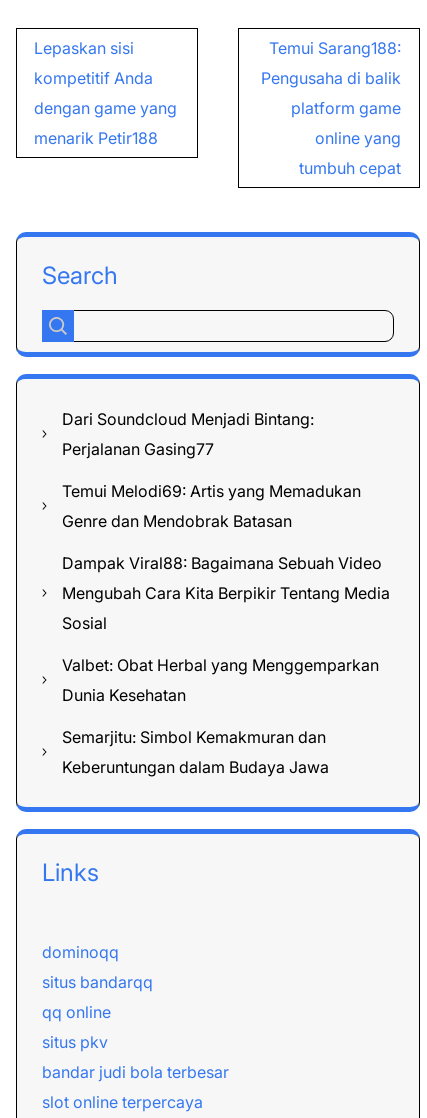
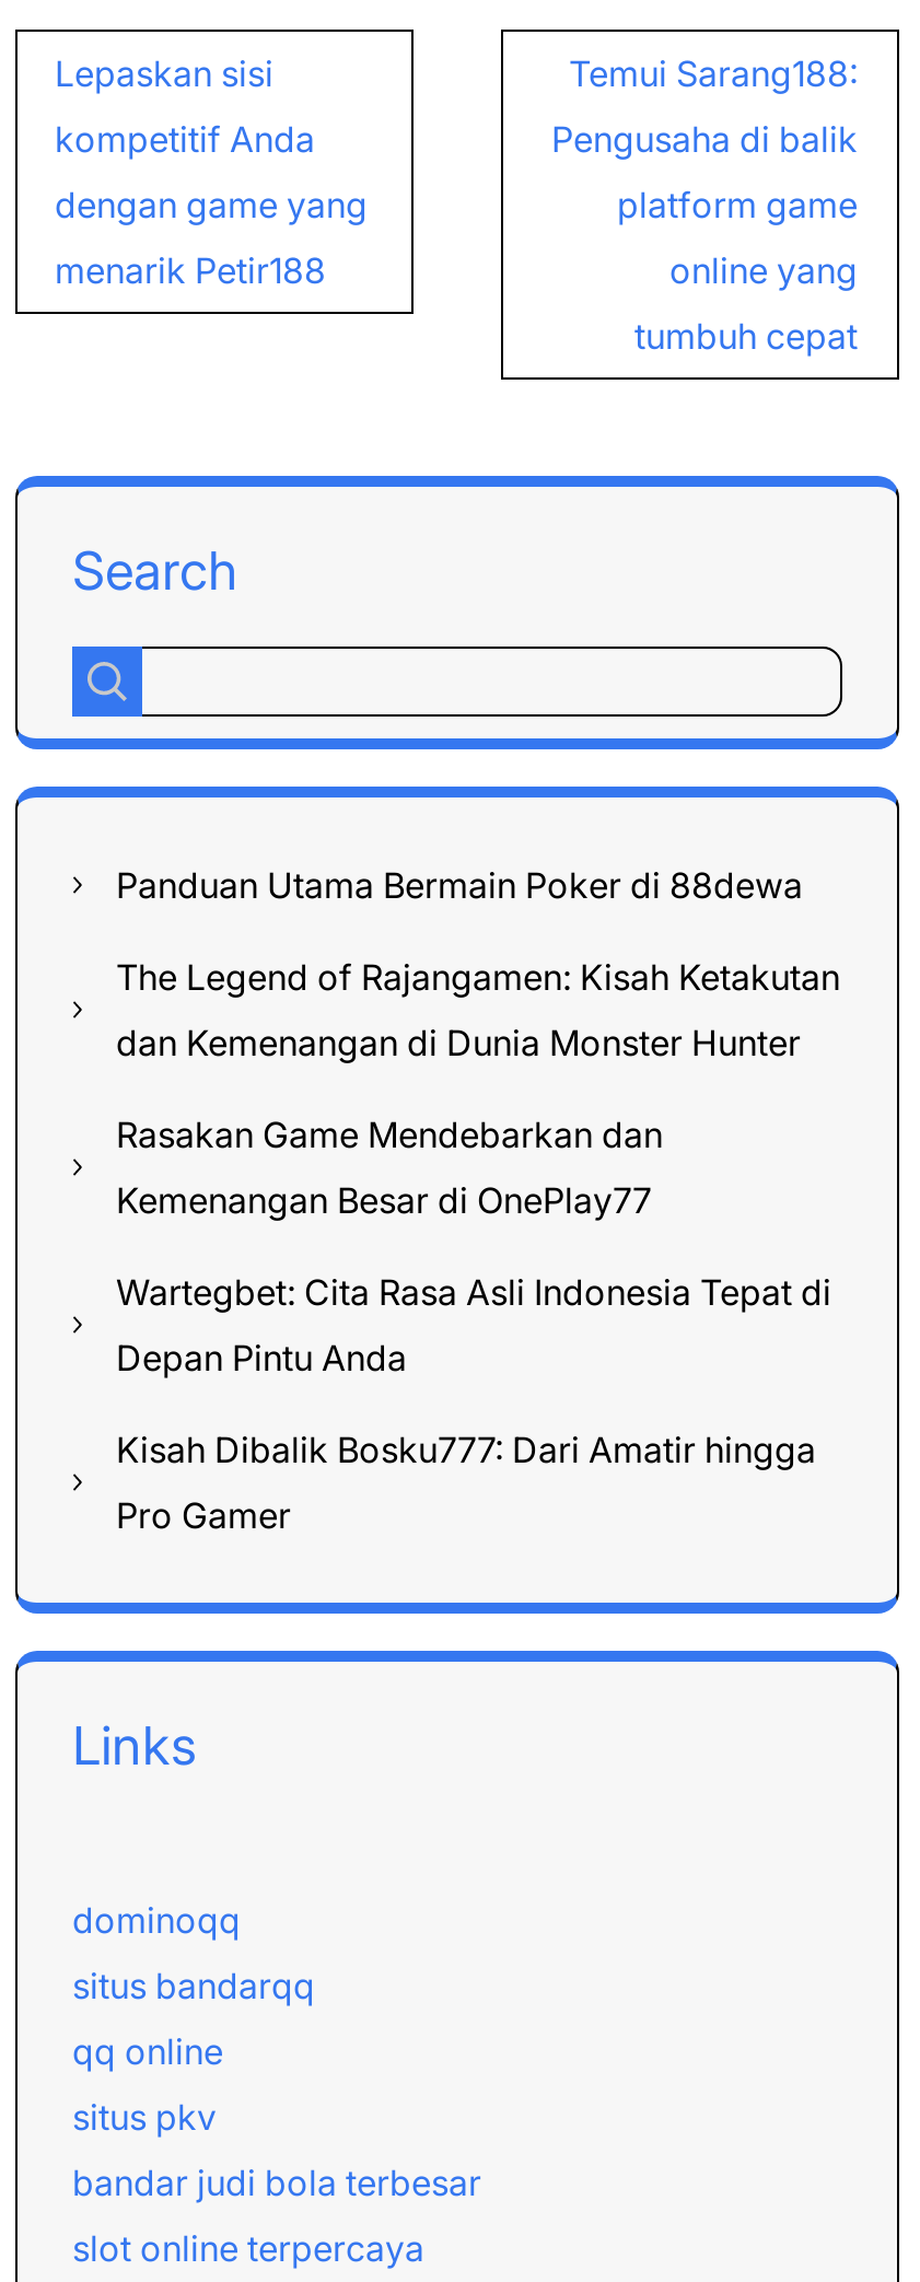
[62,409,390,777] Dari Soundcloud Menjadi Bintang: | Perjalanan Gasing77 | Temui Melodi69: Artis yang Memadukan | Genre dan Mendobrak Batasan | Dampak Viral88: Bagaimana Sebuah Video | Mengubah Cara Kita Berpikir Tentang Media | Sosial | Valbet: Obat Herbal yang Menggemparkan | Dunia Kesehatan | Semarjitu: Simbol Kemakmuran dan | Keberuntungan dalam Budaya Jawa -> [116,863,840,1537] Panduan Utama Bermain Poker di 88dewa | The Legend of Rajangamen: Kisah Ketakutan | dan Kemenangan di Dunia Monster Hunter | Rasakan Game Mendebarkan dan | Kemenangan Besar di OnePlay77 | Wartegbet: Cita Rasa Asli Indonesia Tepat di | Depan Pintu Anda | Kisah Dibalik Bosku777: Dari Amatir hingga | Pro Gamer

